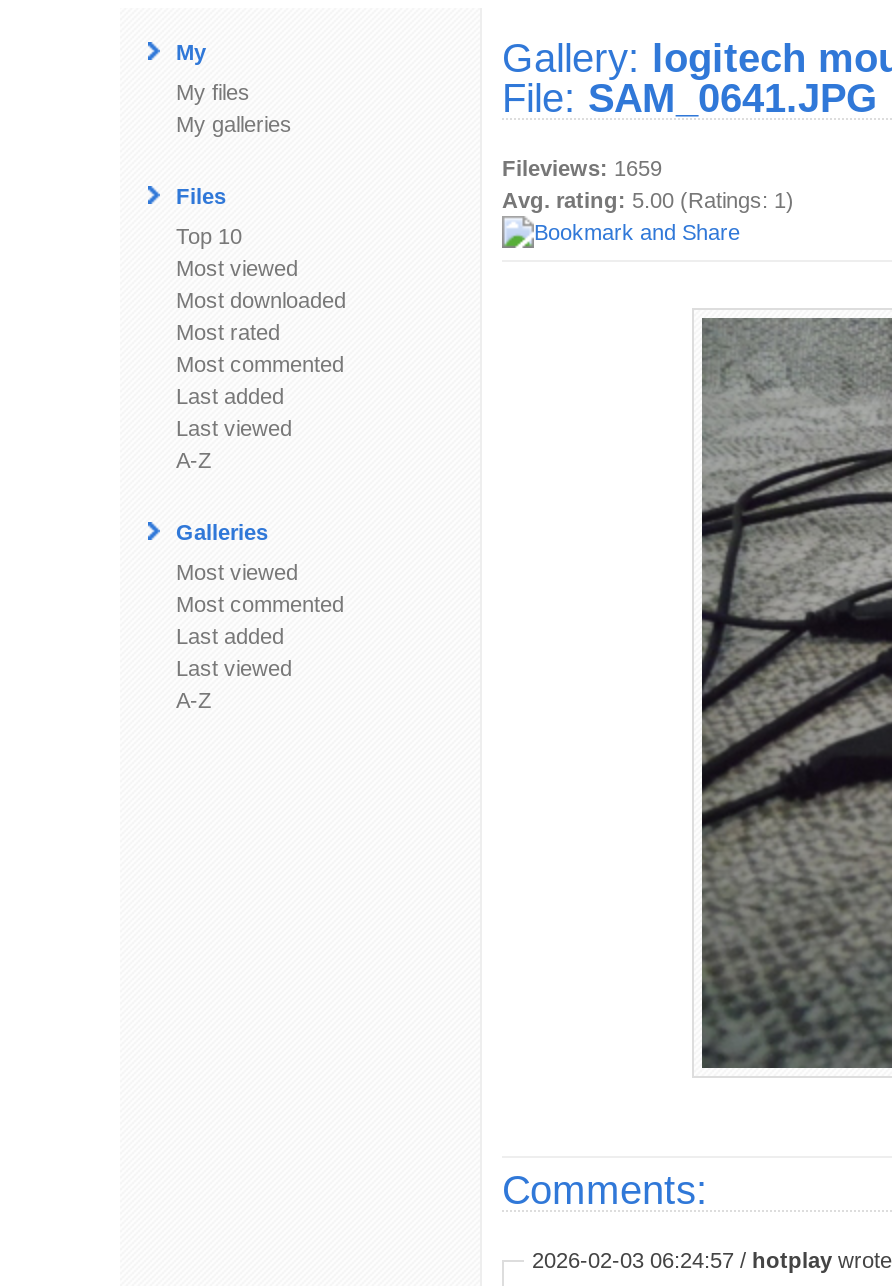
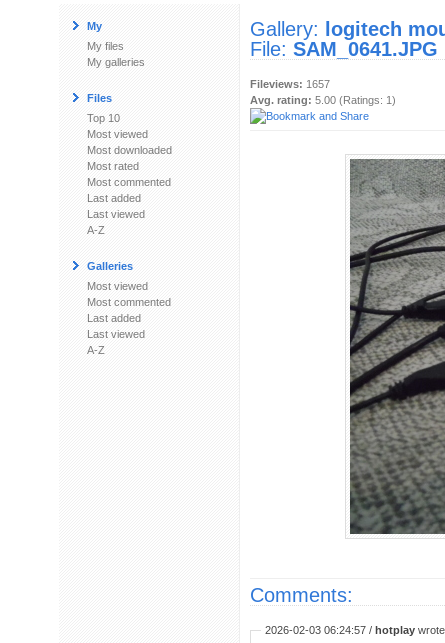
[502,156,662,180] Fileviews: 1659 -> [250,78,330,90] Fileviews: 1657

